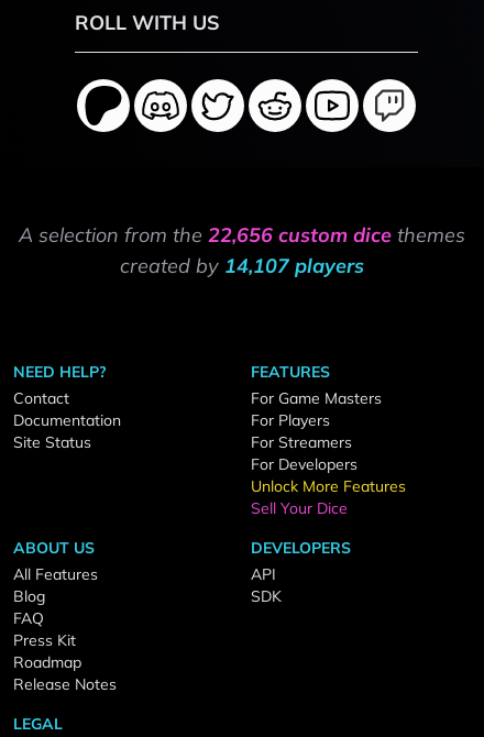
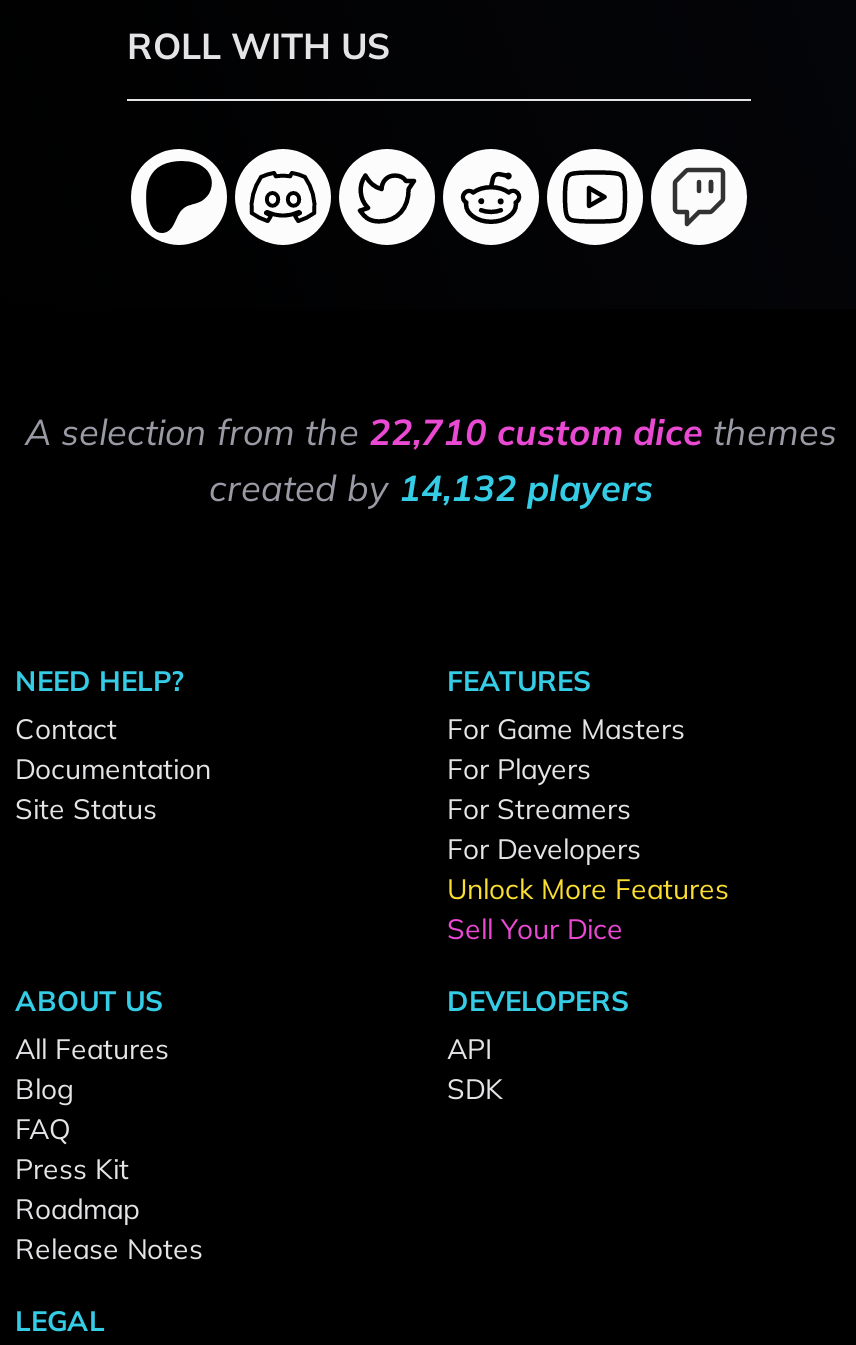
[19,222,465,248] A selection from the 22,656 custom dice themes -> [25,409,837,455] A selection from the 22,710 custom dice themes
[120,253,364,278] created by 14,107 players -> [209,465,653,511] created by 14,132 players

